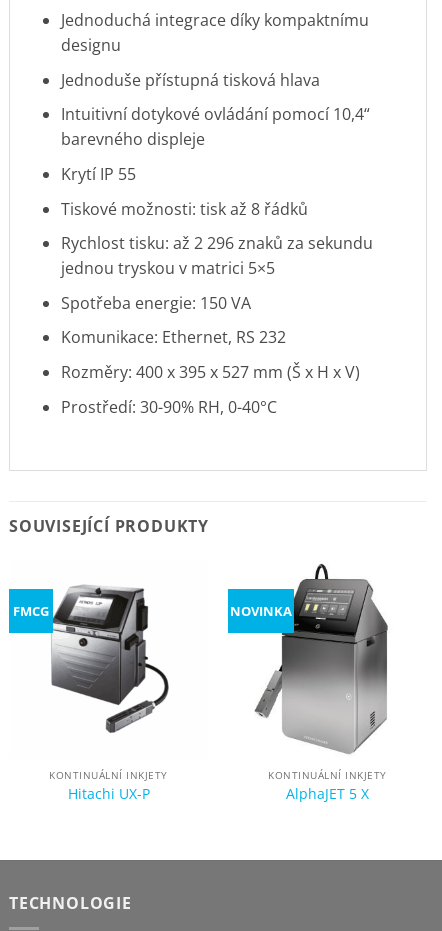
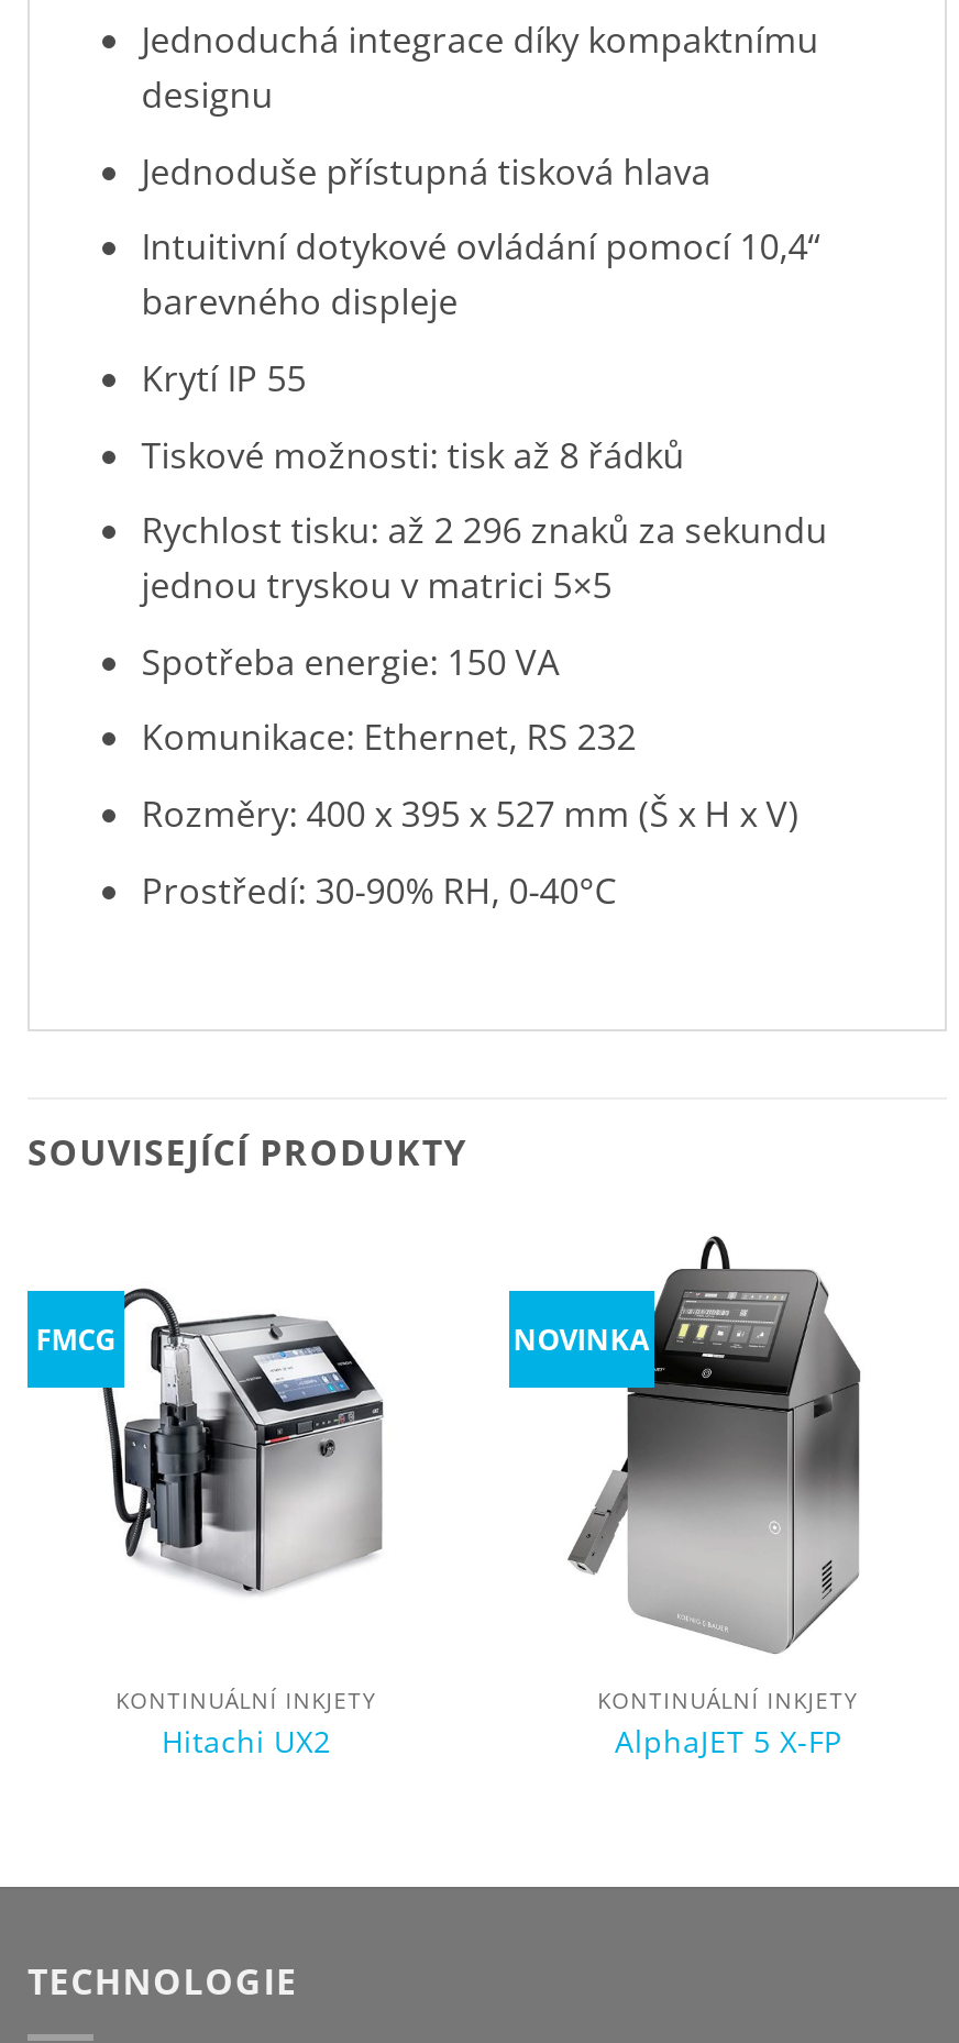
[44,584,171,734] [image] -> [100,1282,386,1608] [image]
[67,784,149,803] Hitachi UX-P -> [162,1719,331,1761] Hitachi UX2
[286,784,369,803] AlphaJET 5 X -> [615,1719,841,1761] AlphaJET 5 X-FP

